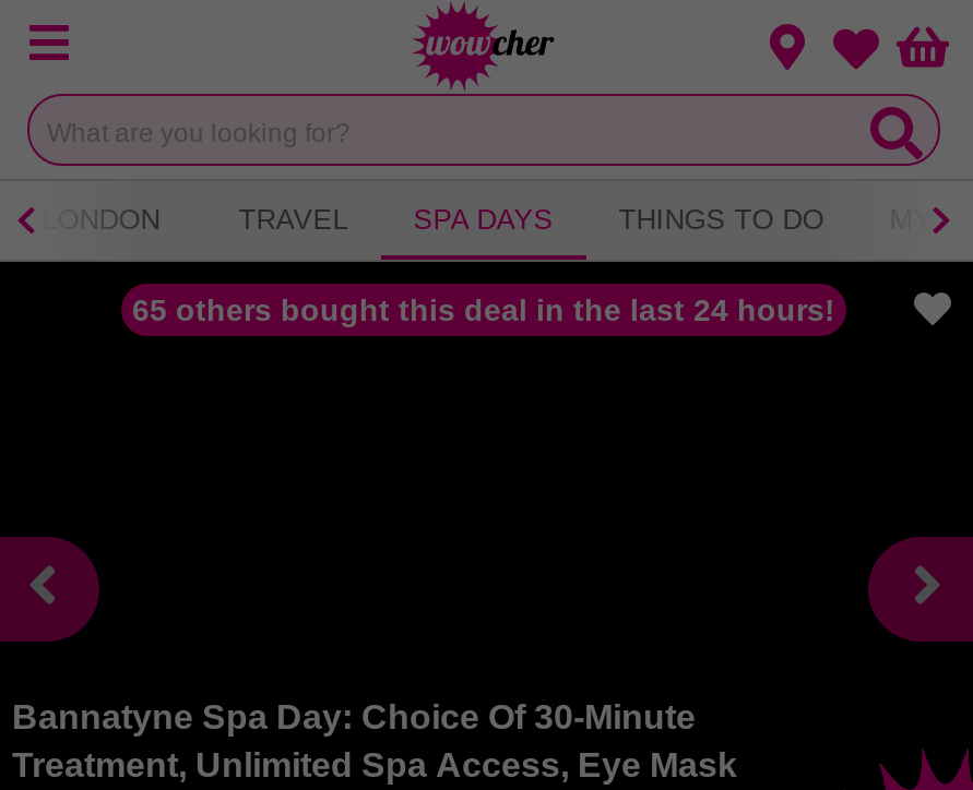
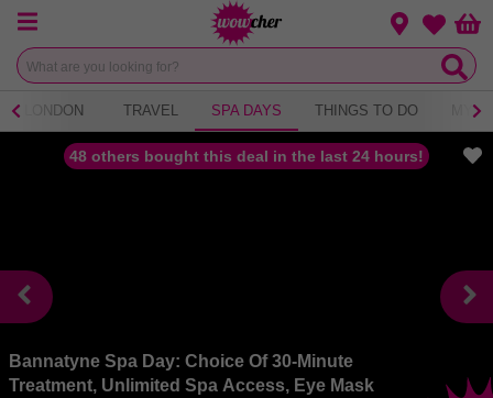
[132,292,835,327] 65 others bought this deal in the last 24 hours! -> [69,147,424,165] 48 others bought this deal in the last 24 hours!

